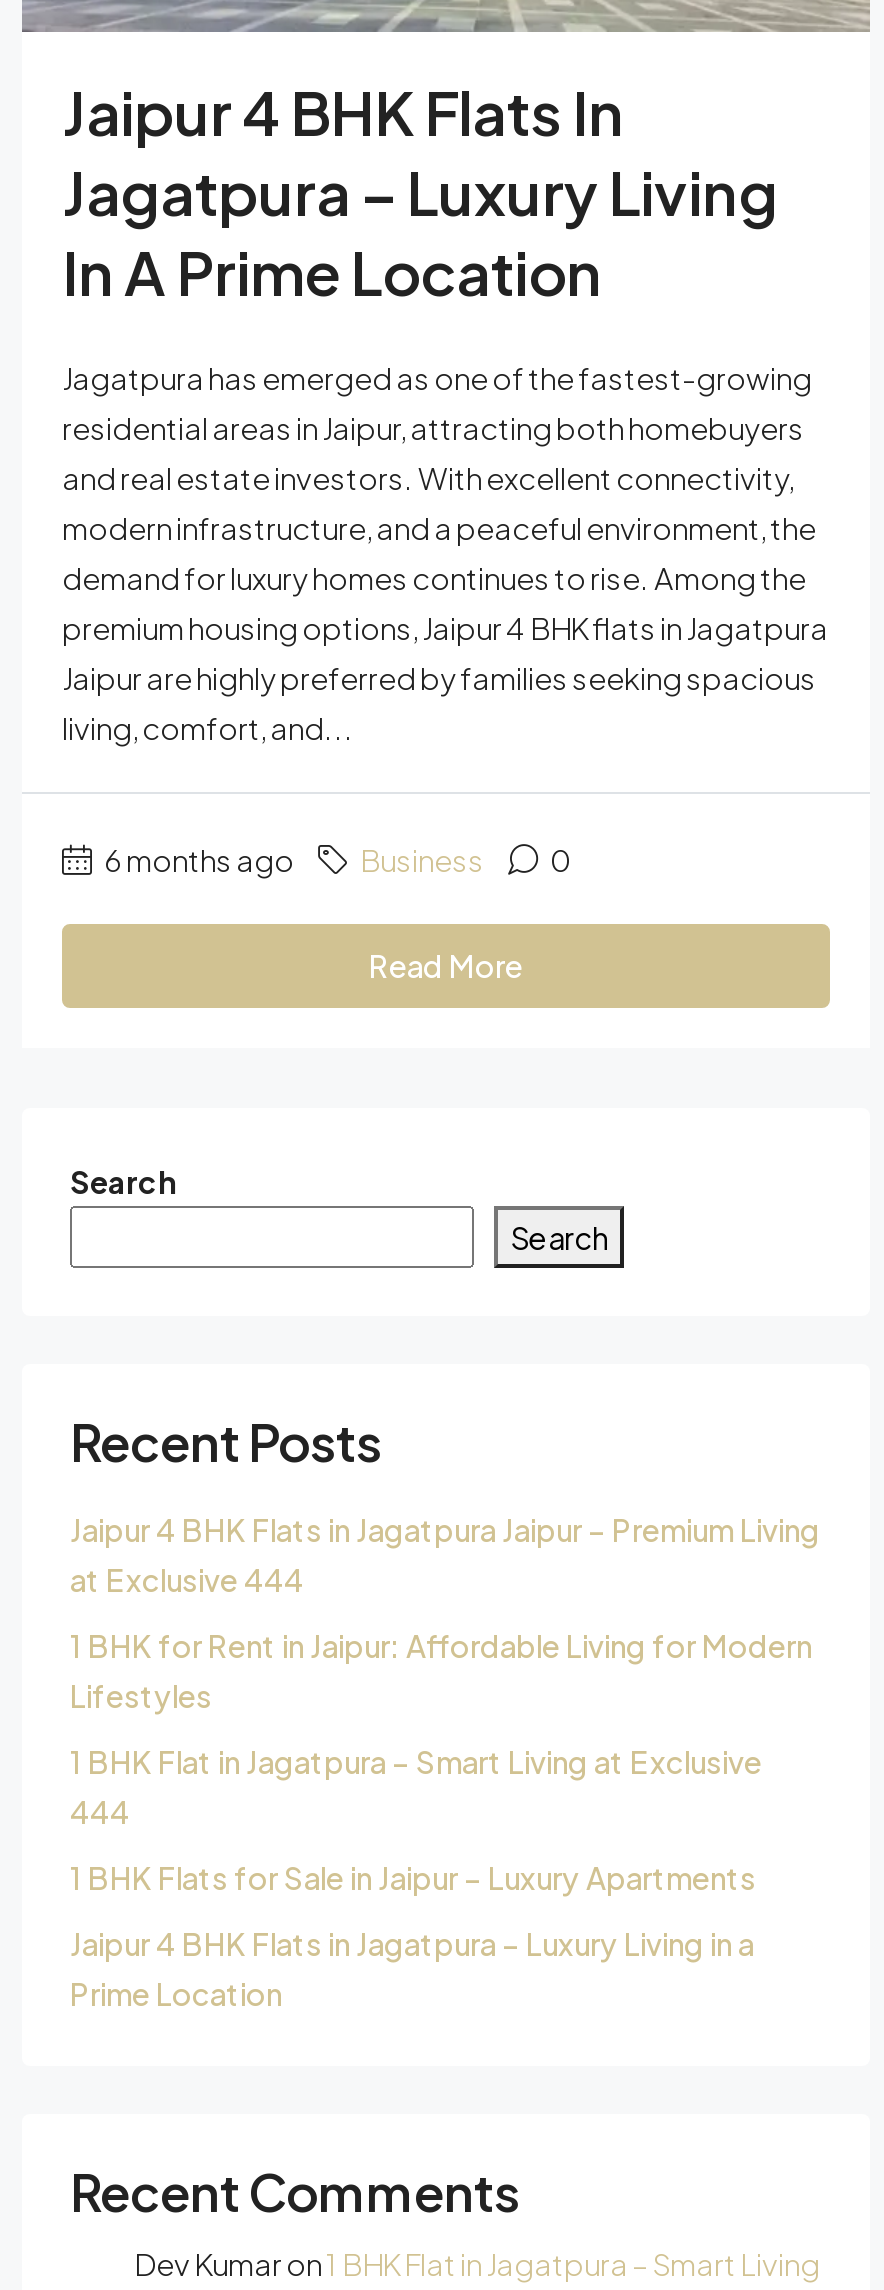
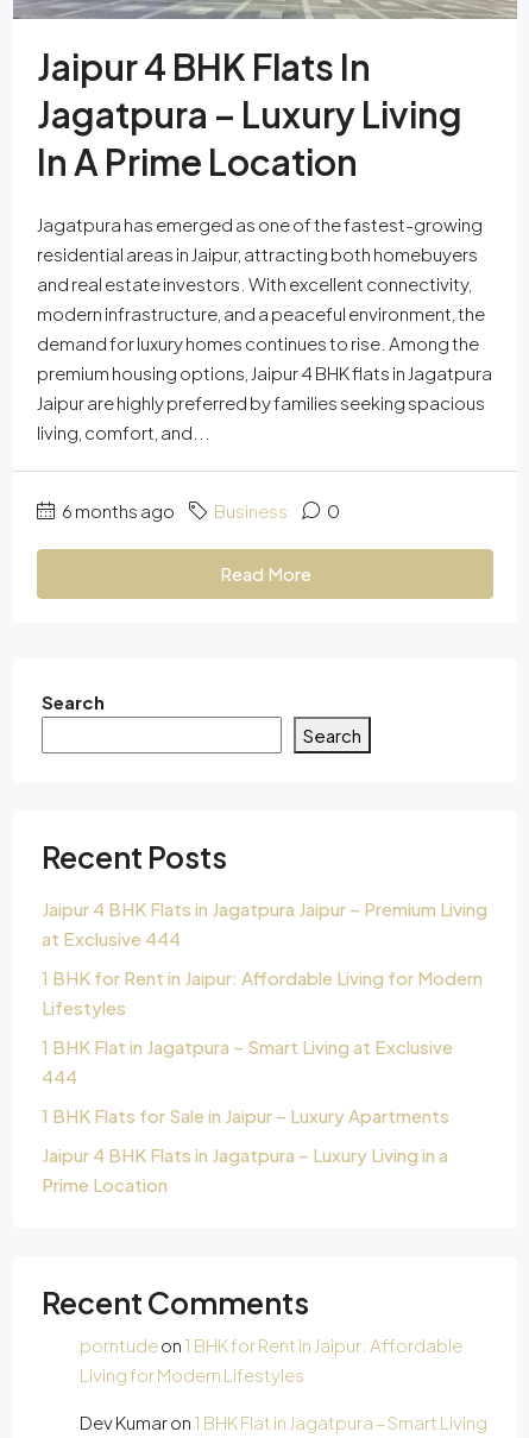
none -> [80,1334,462,1386] porntude on 1 BHK for Rent in Jaipur: Affordable | Living for Modern Lifestyles

